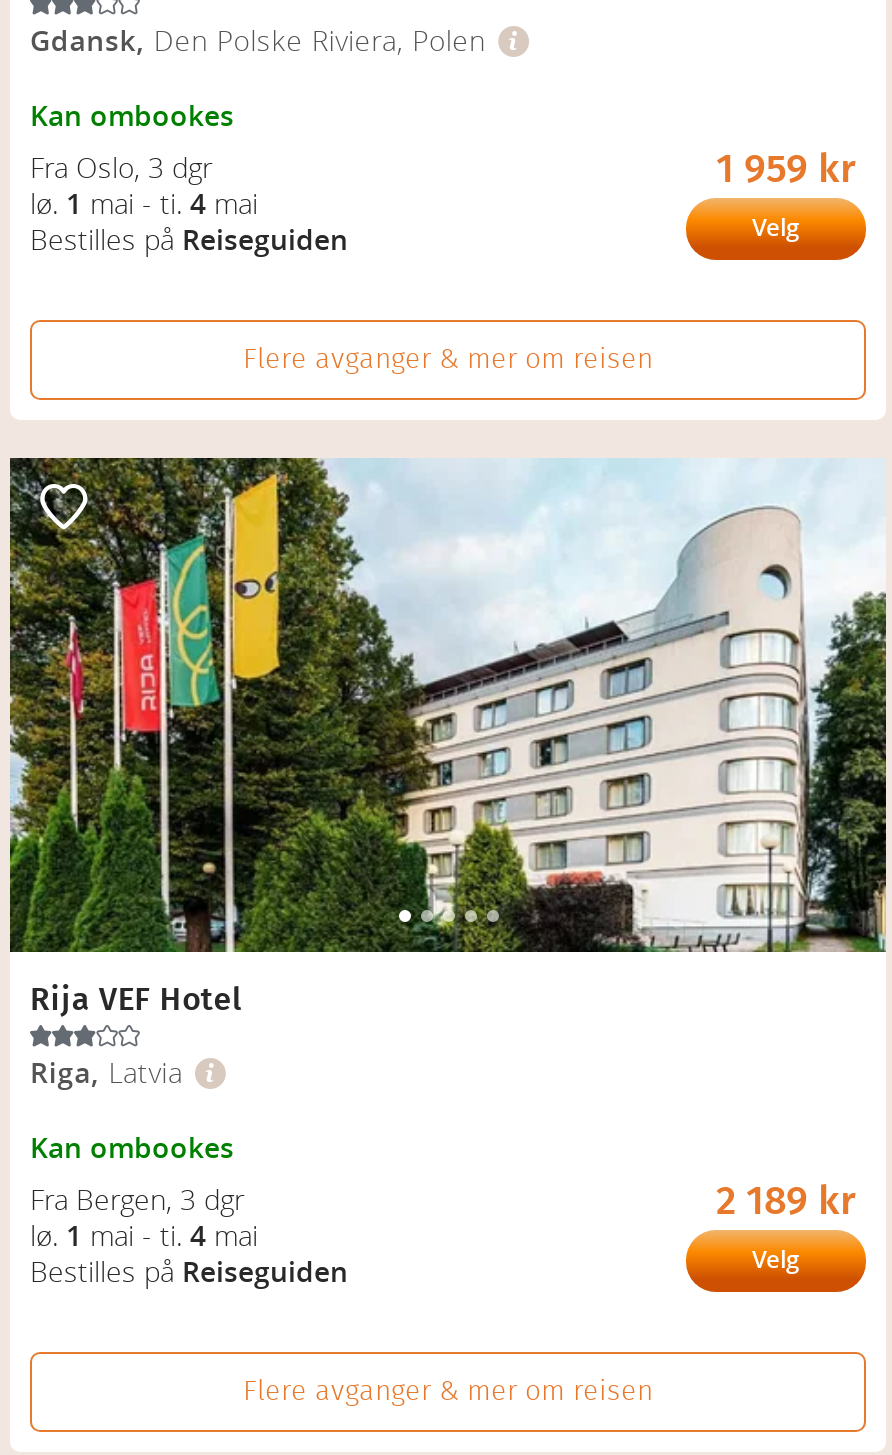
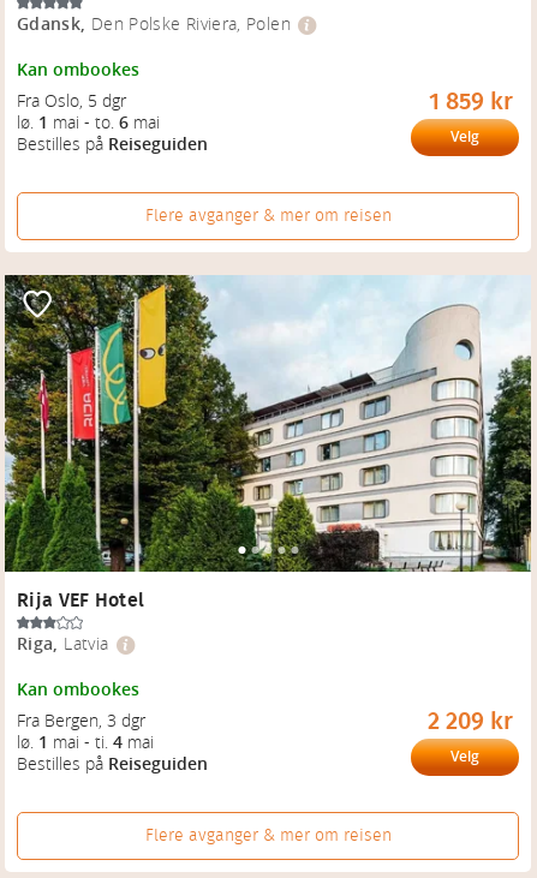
[30,153,212,187] Fra Oslo, 3 dgr -> [17,92,126,112] Fra Oslo, 5 dgr
[716,151,856,191] 1 959 kr -> [429,91,513,115] 1 859 kr
[30,189,258,223] lø. 1 mai - ti. 4 mai -> [17,113,160,134] lø. 1 mai - to. 6 mai
[716,1182,856,1222] 2 189 kr -> [428,710,513,734] 2 209 kr

